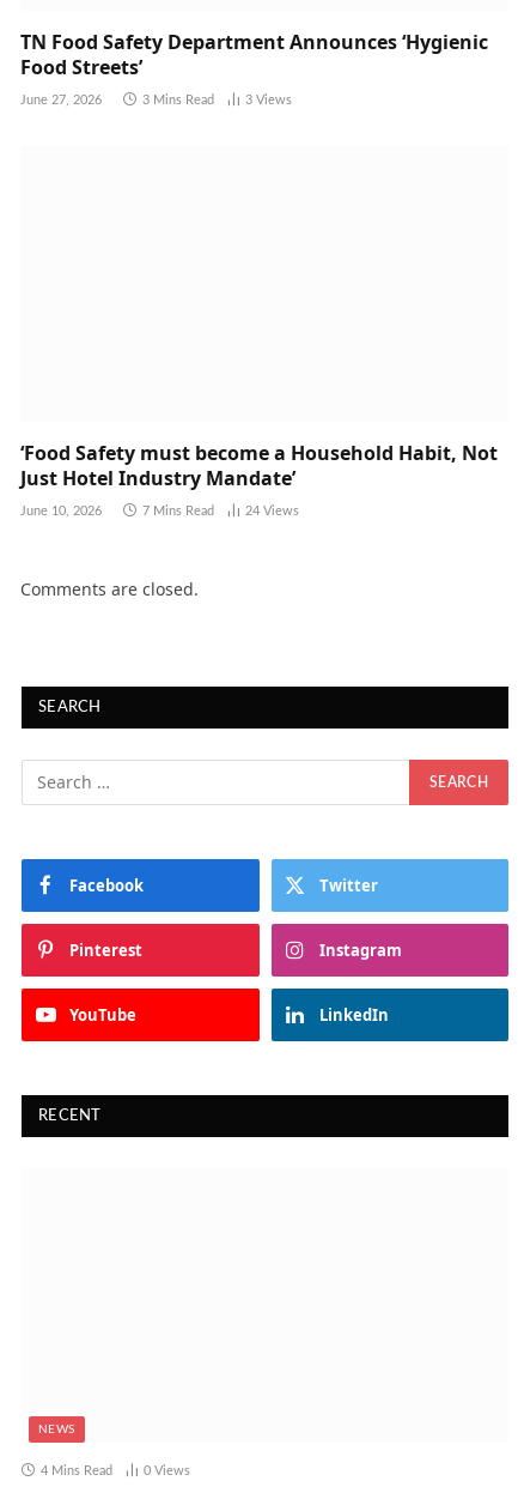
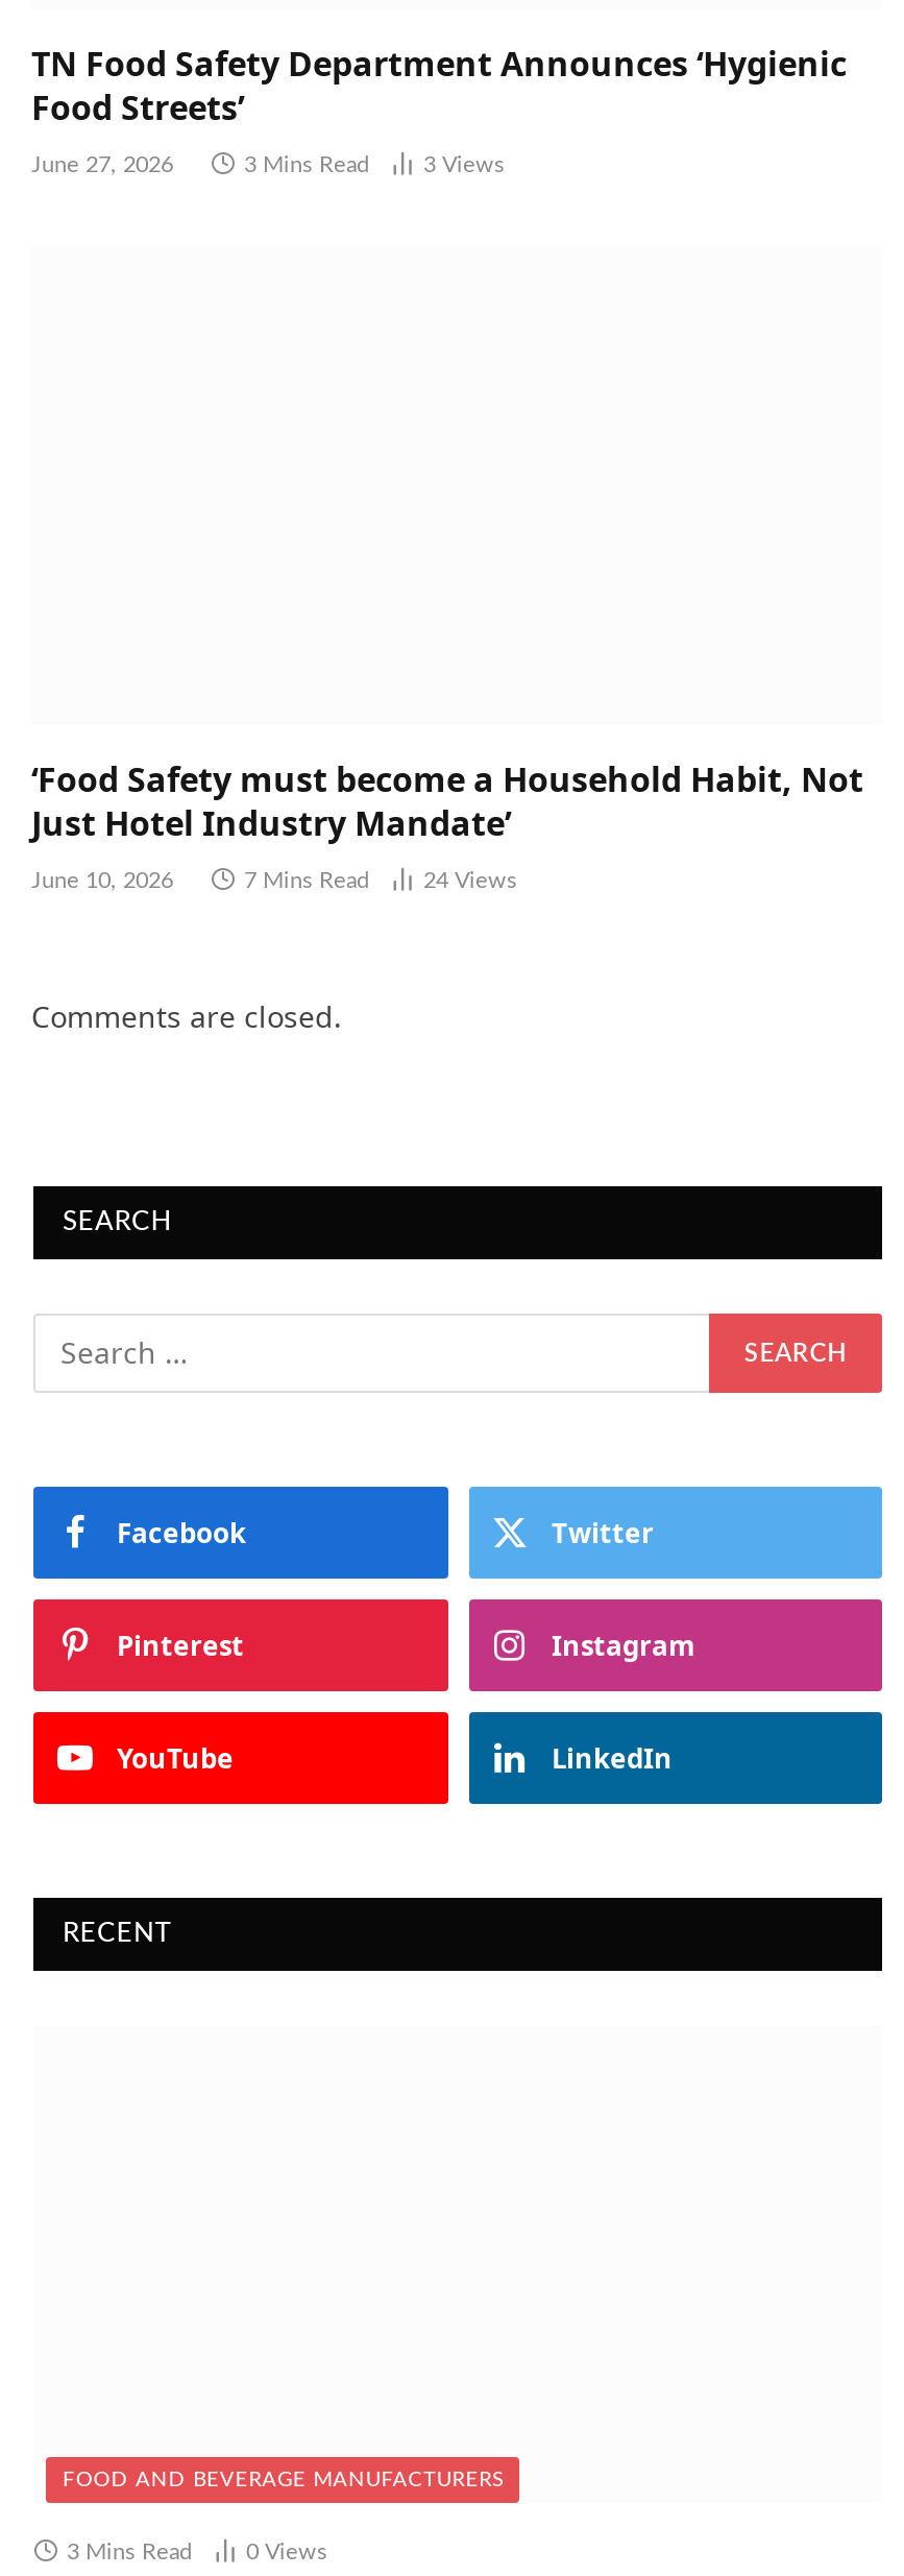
[38,1423,75,1435] NEWS -> [63,2469,503,2489] FOOD AND BEVERAGE MANUFACTURERS
[41,1464,112,1477] 4 Mins Read -> [67,2539,192,2562] 3 Mins Read

